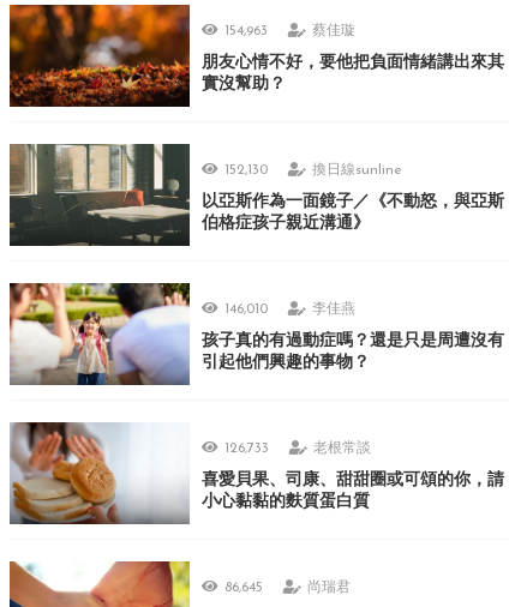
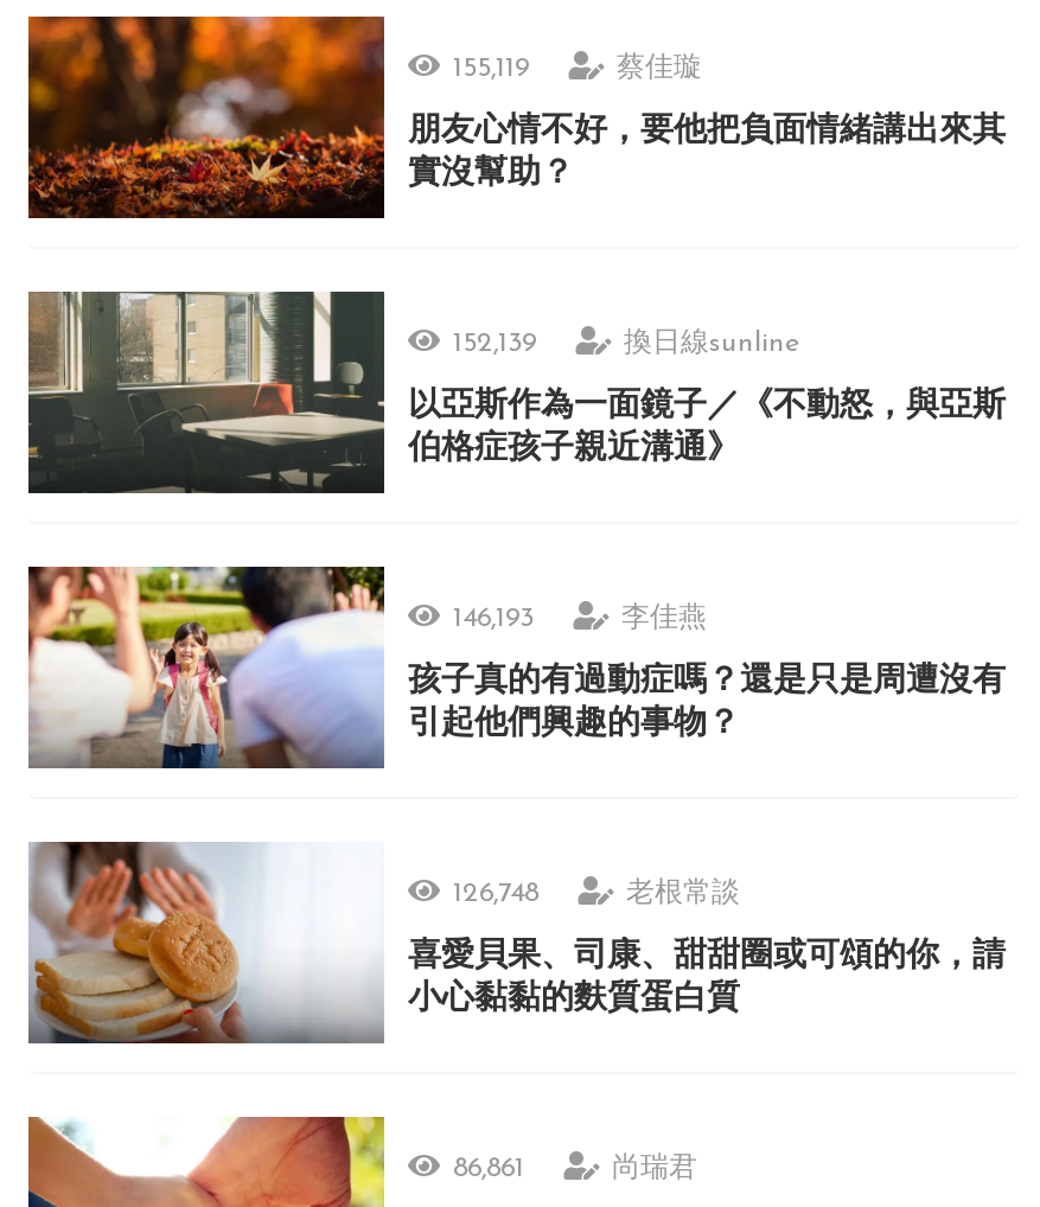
[224,24,268,38] 154,963 -> [453,55,529,83] 155,119
[224,163,268,178] 152,130 -> [453,330,536,358] 152,139
[224,302,268,317] 146,010 -> [453,605,534,633] 146,193
[224,441,269,456] 126,733 -> [453,880,538,908] 126,748
[224,581,263,595] 86,645 -> [453,1155,524,1183] 86,861

